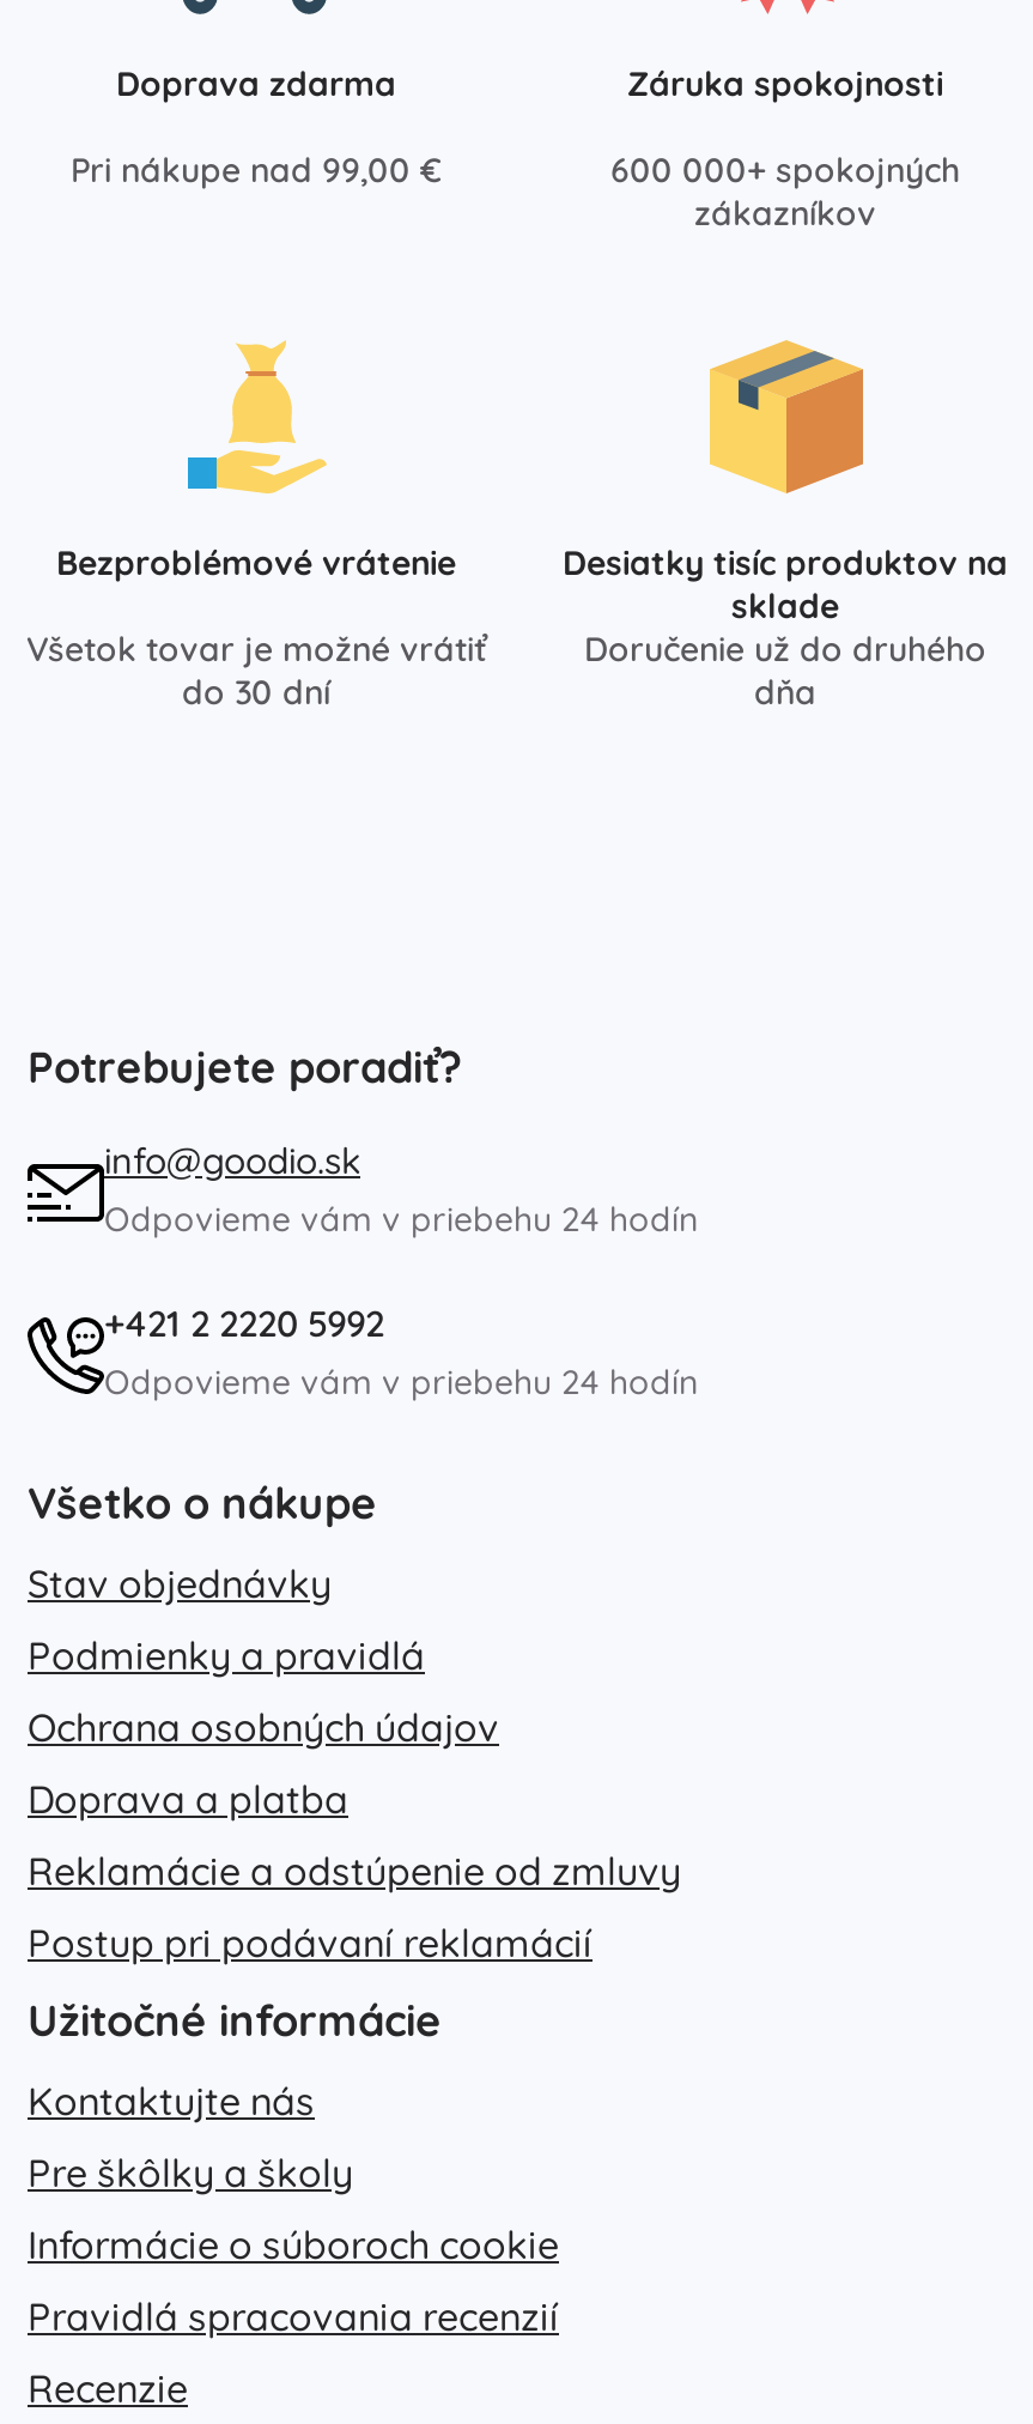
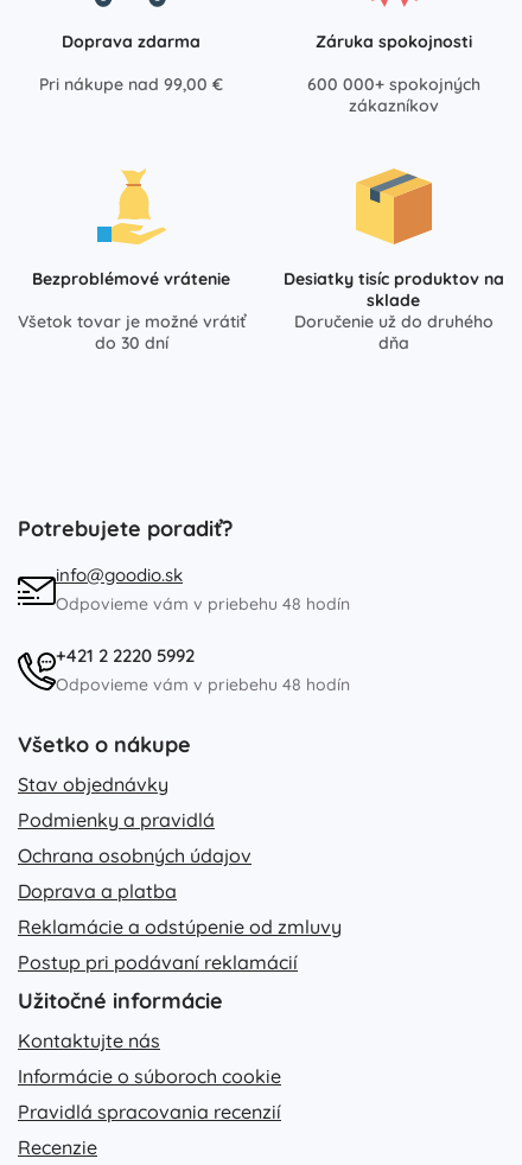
[104,1196,698,1240] Odpovieme vám v priebehu 24 hodín -> [56,593,350,614] Odpovieme vám v priebehu 48 hodín
[104,1359,698,1402] Odpovieme vám v priebehu 24 hodín -> [56,673,350,695] Odpovieme vám v priebehu 48 hodín
[28,2147,353,2195] Pre škôlky a školy -> none

